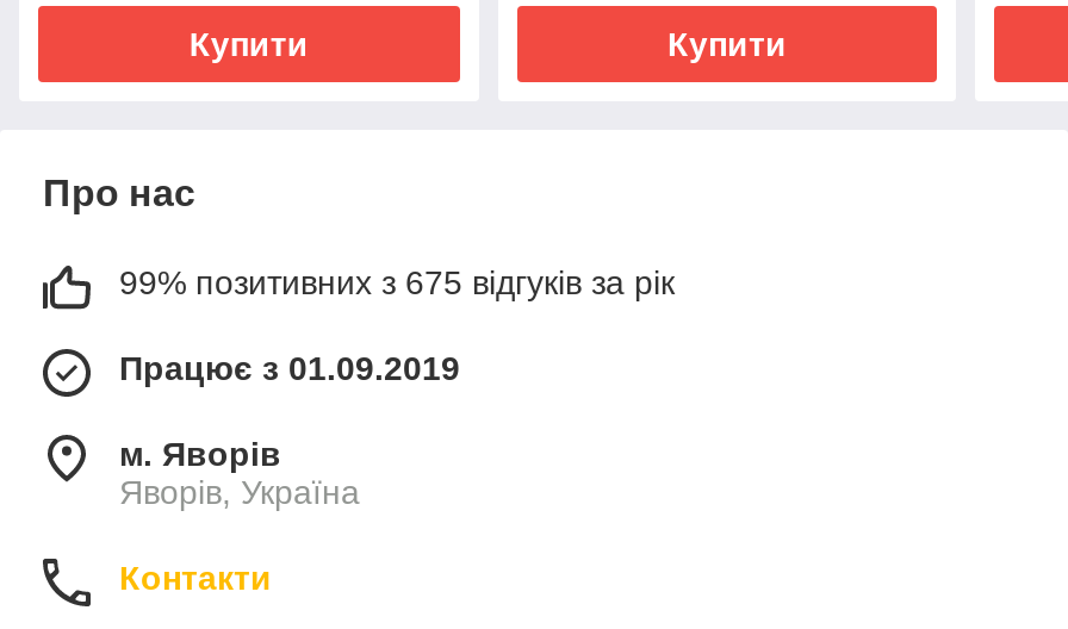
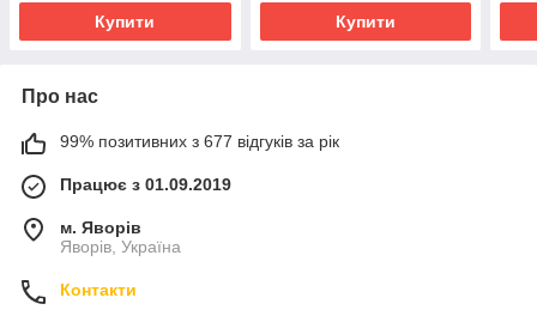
[119,264,675,303] 99% позитивних з 675 відгуків за рік -> [60,132,339,151] 99% позитивних з 677 відгуків за рік

